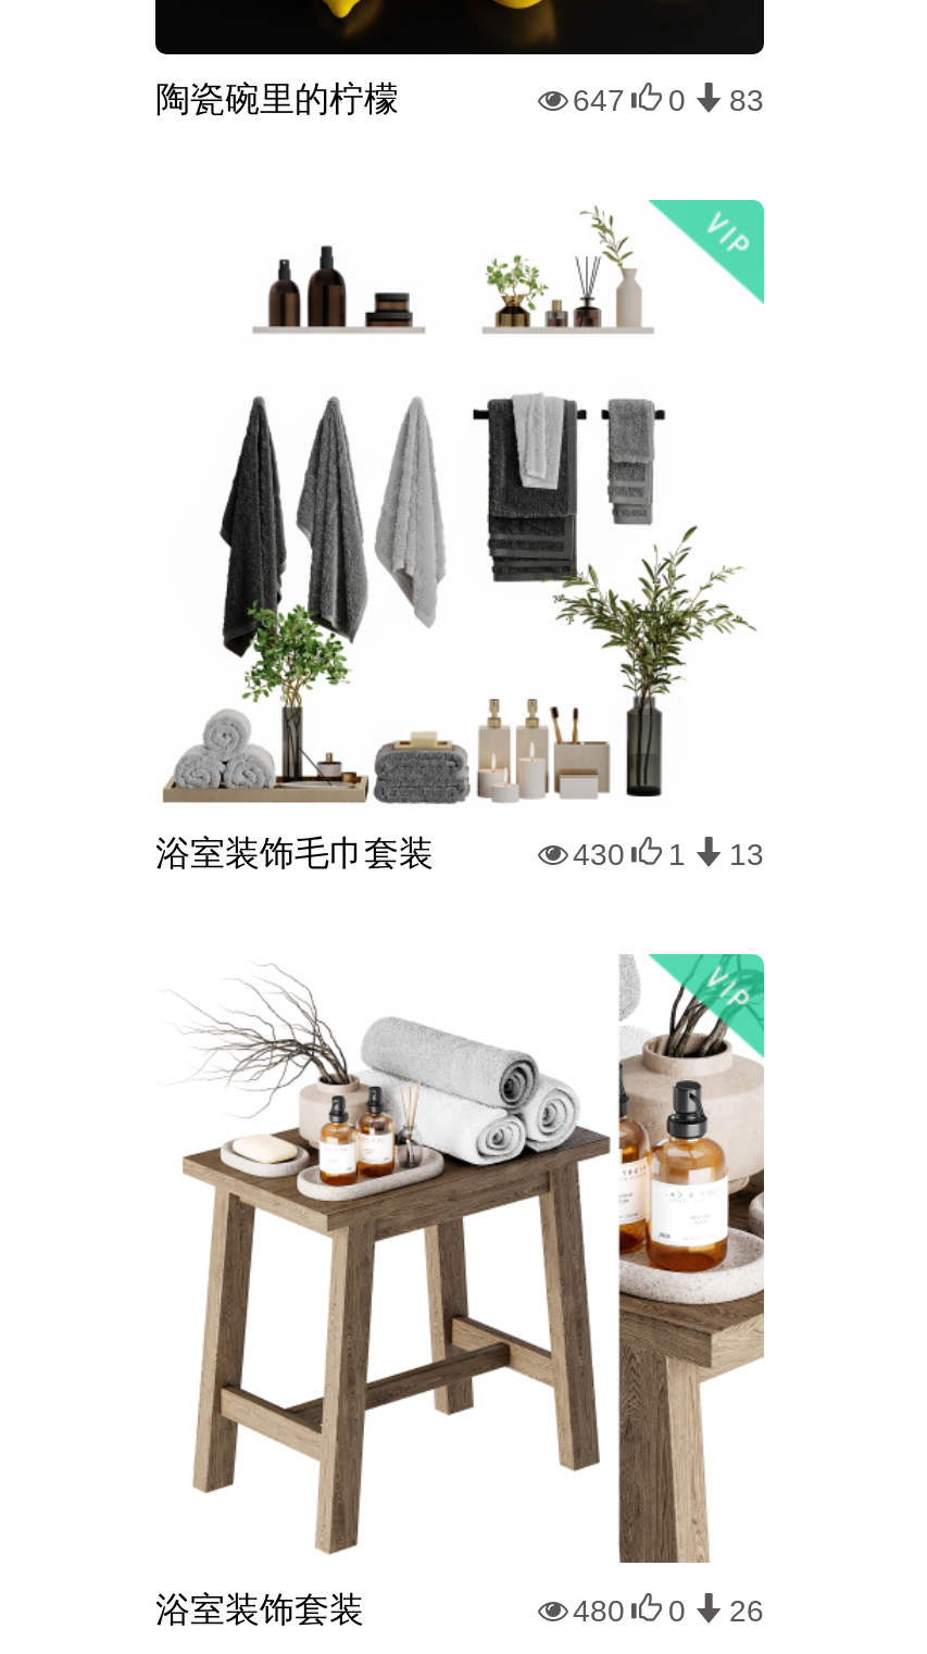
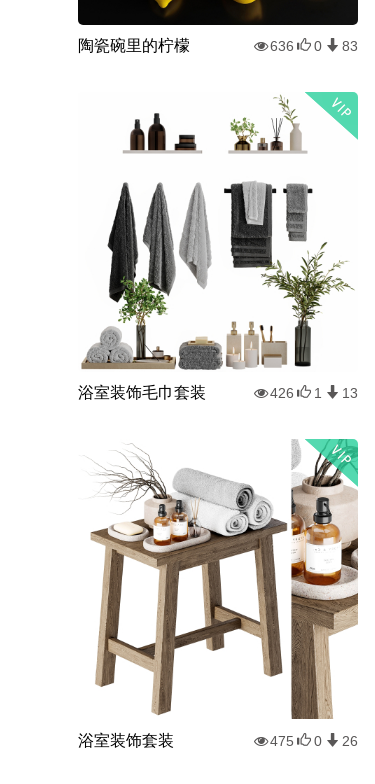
[573,82,764,117] 647 0 83 -> [270,38,358,54] 636 0 83
[573,837,764,872] 430 1 13 -> [270,385,358,401] 426 1 13
[573,1592,764,1627] 480 0 26 -> [270,732,358,748] 475 0 26

